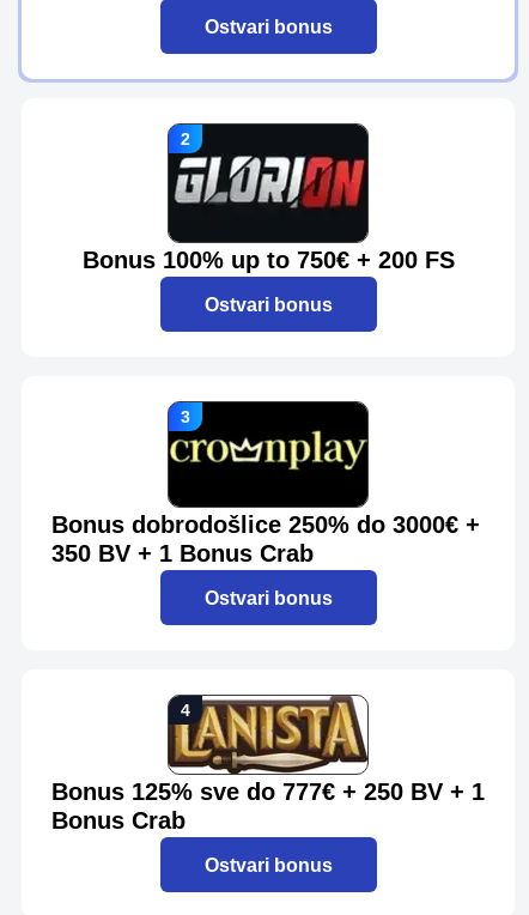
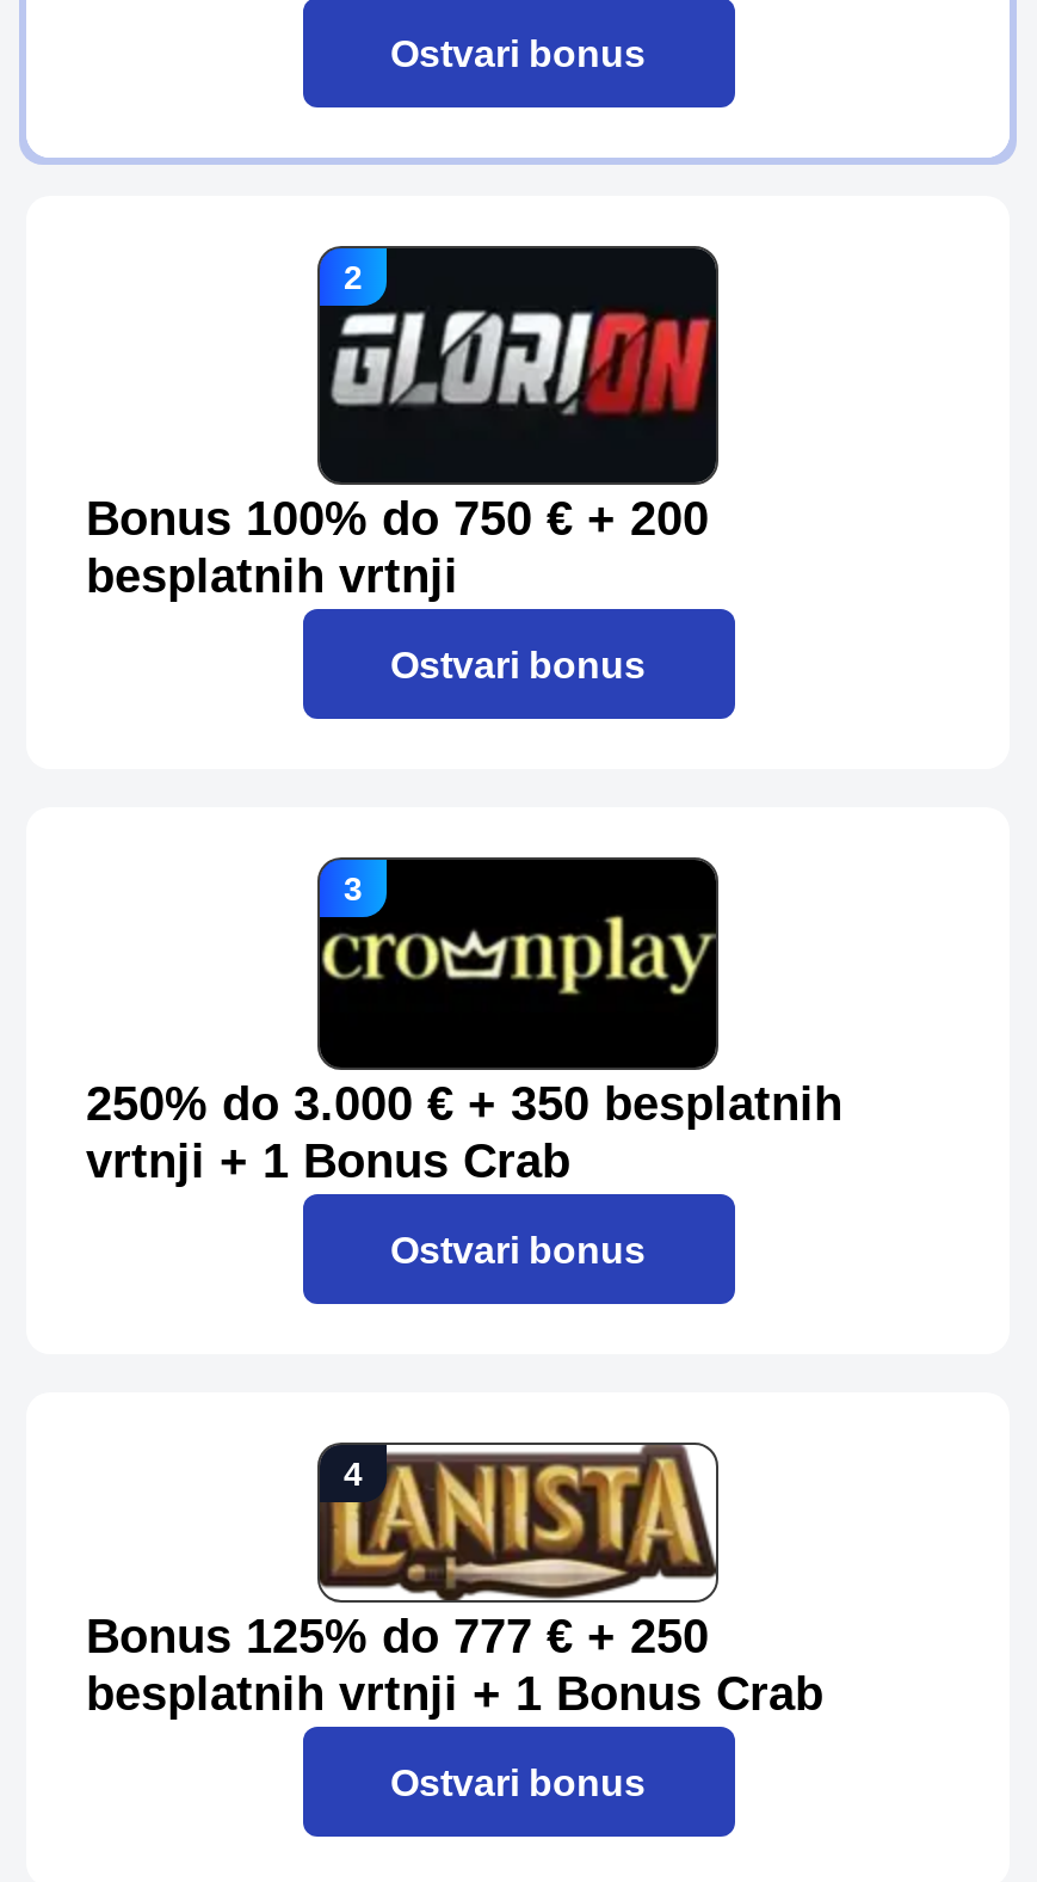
[82,247,454,273] Bonus 100% up to 750€ + 200 FS -> [86,492,709,602] Bonus 100% do 750 € + 200 | besplatnih vrtnji
[51,511,480,566] Bonus dobrodošlice 250% do 3000€ + | 350 BV + 1 Bonus Crab -> [86,1077,842,1187] 250% do 3.000 € + 350 besplatnih | vrtnji + 1 Bonus Crab
[51,778,485,834] Bonus 125% sve do 777€ + 250 BV + 1 | Bonus Crab -> [86,1610,823,1720] Bonus 125% do 777 € + 250 | besplatnih vrtnji + 1 Bonus Crab

